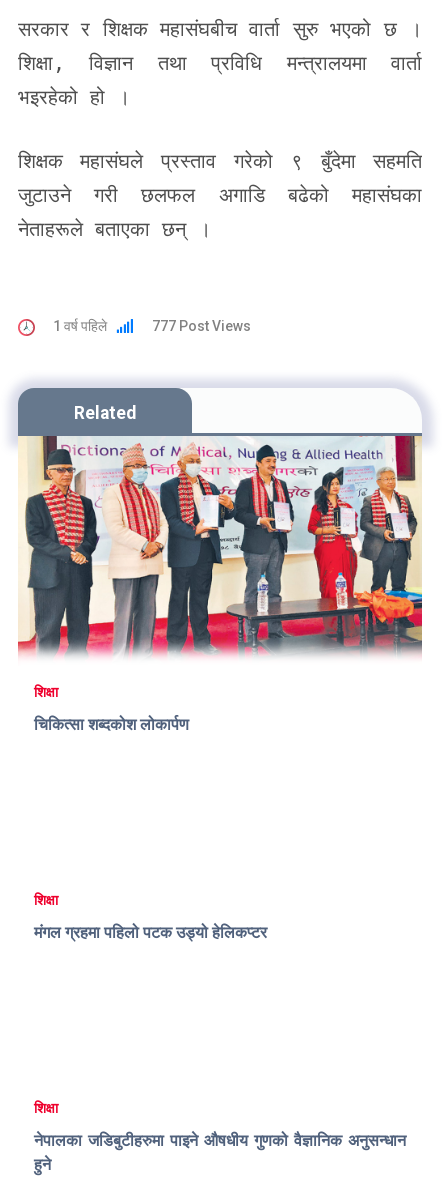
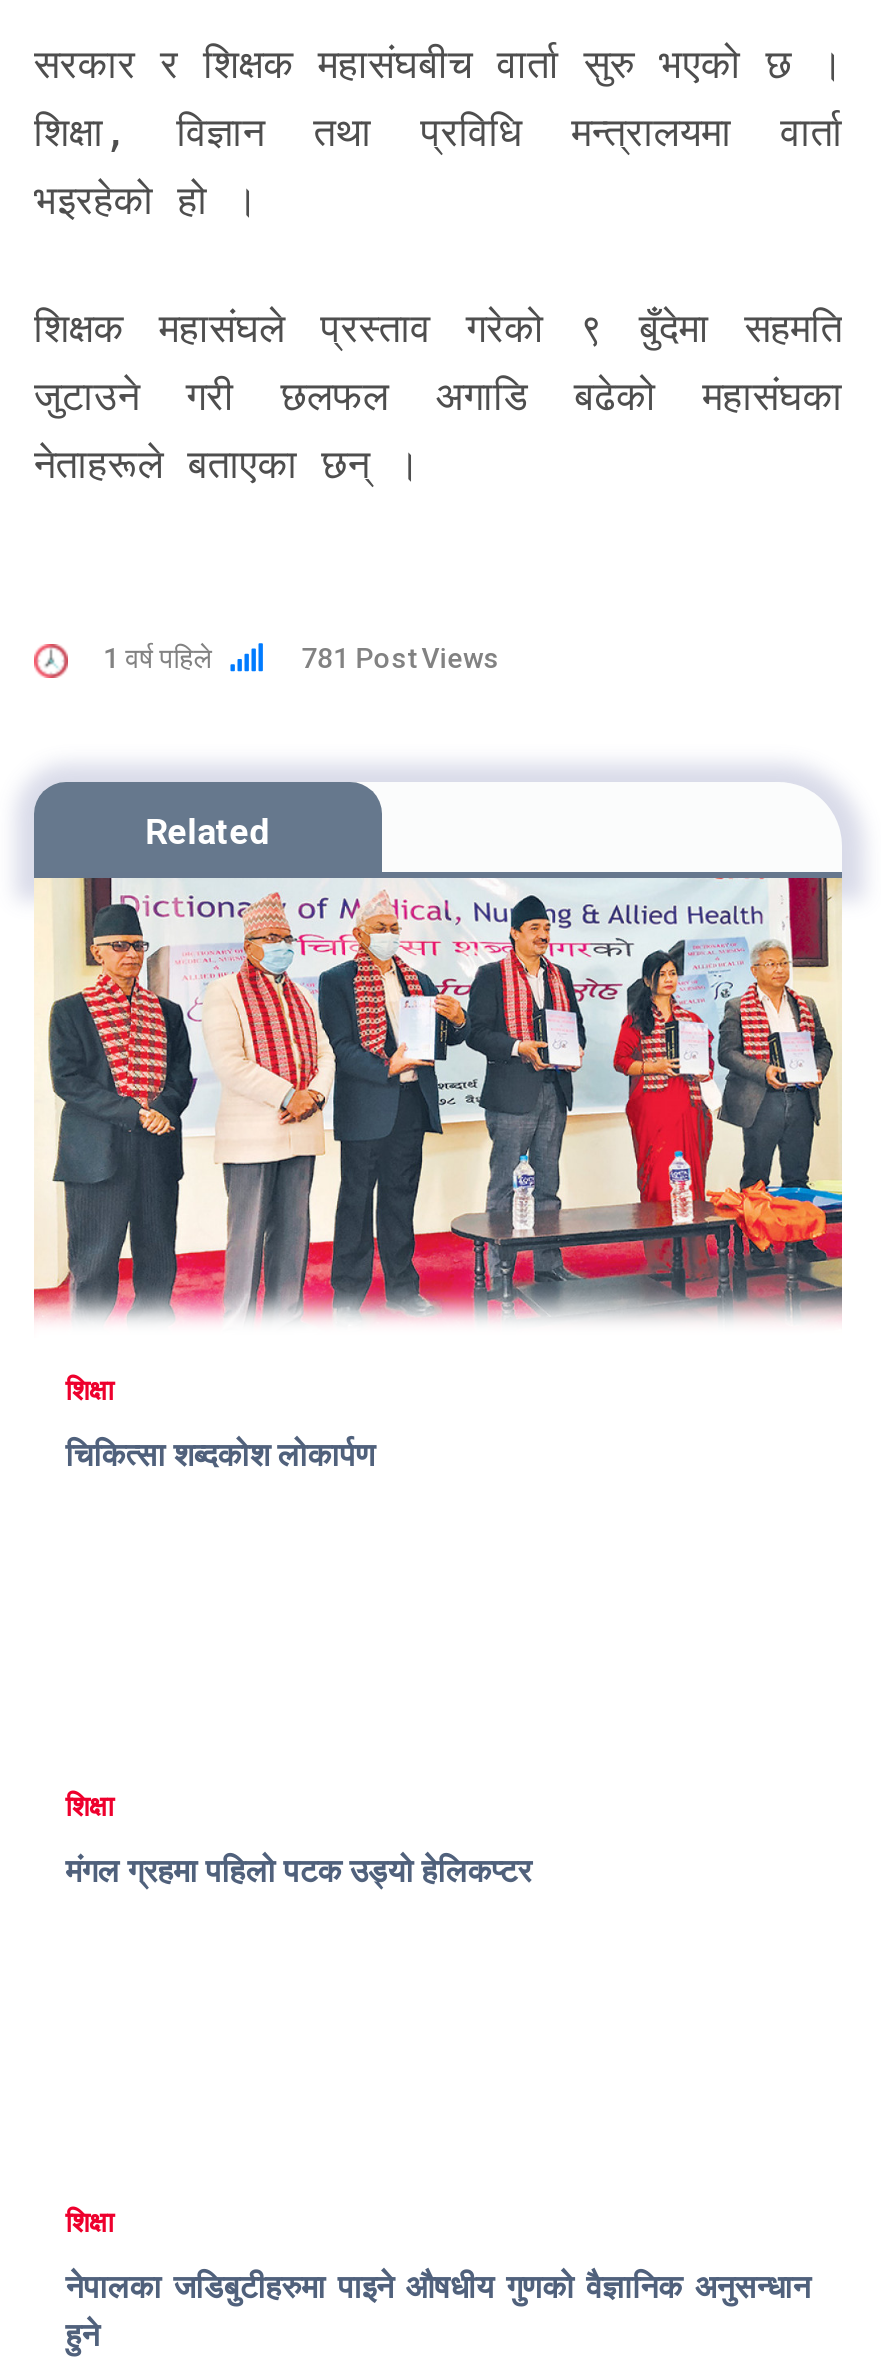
[152,318,251,334] 777 Post Views -> [301,642,499,674] 781 Post Views

